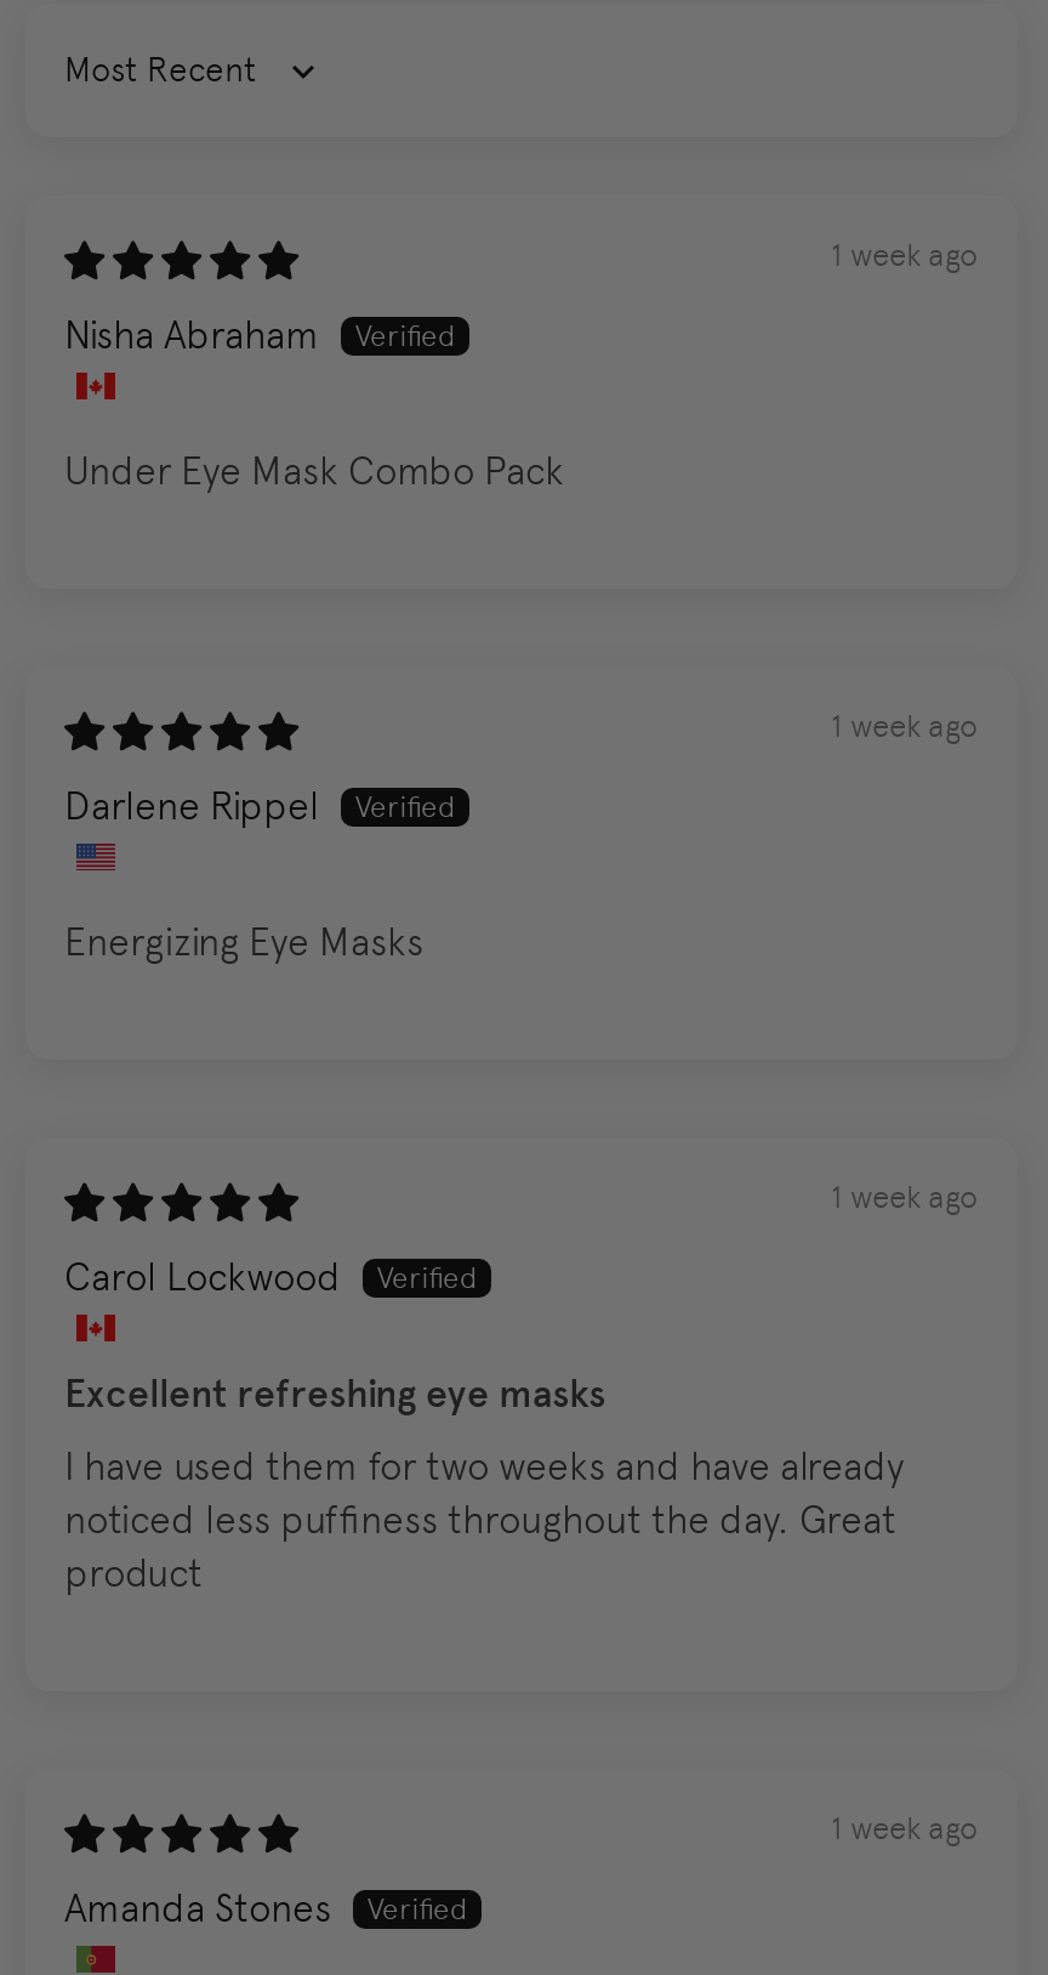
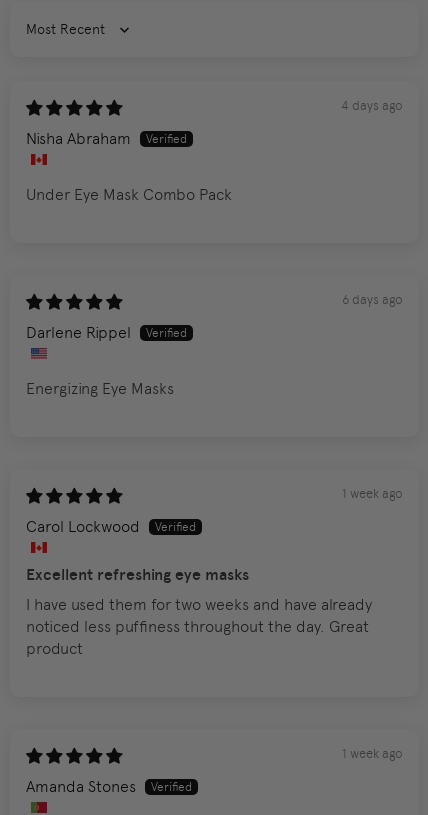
[831,238,979,274] 1 week ago -> [341,98,403,113] 4 days ago
[831,709,979,745] 1 week ago -> [342,292,403,307] 6 days ago

